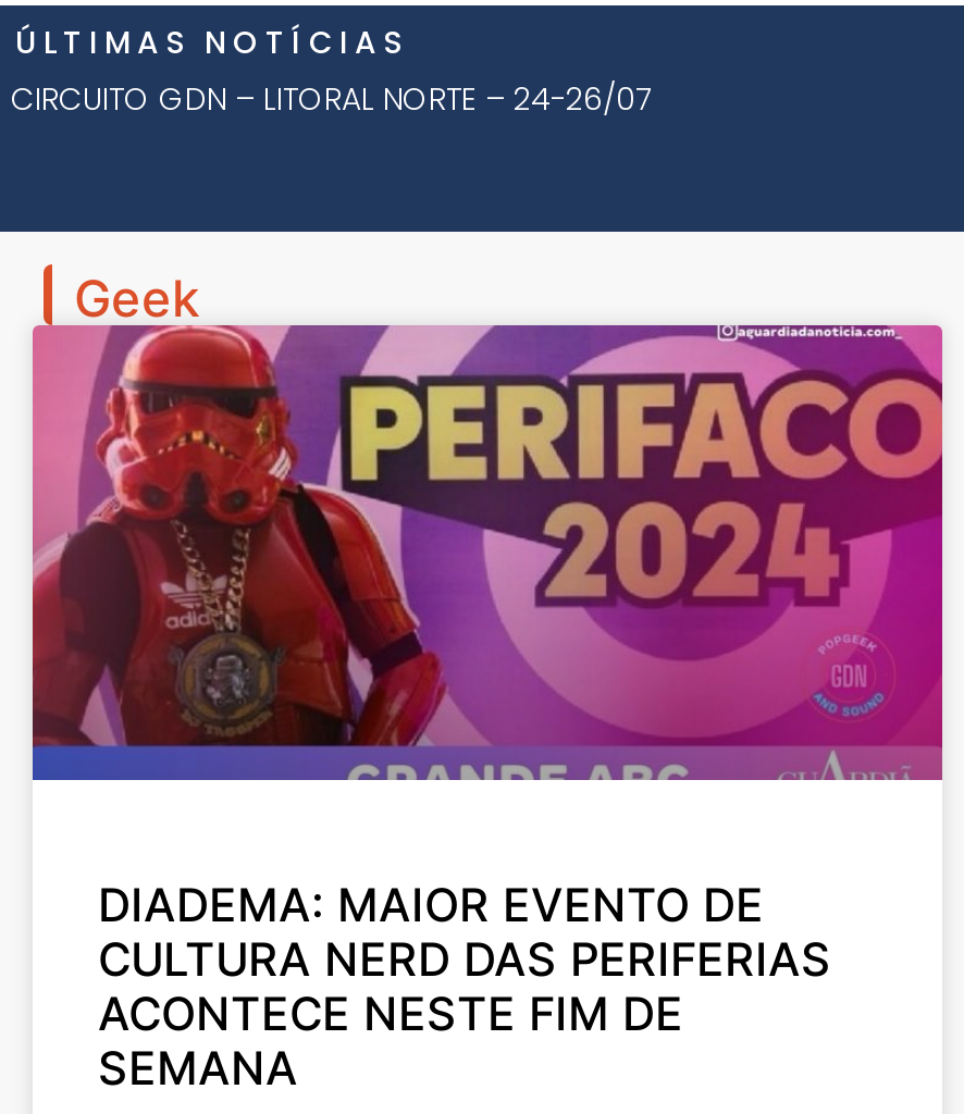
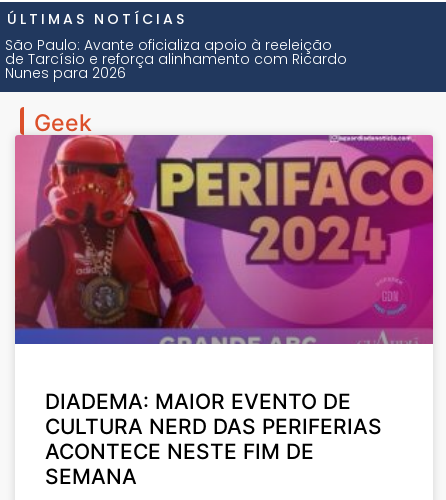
[11,77,651,121] CIRCUITO GDN – LITORAL NORTE – 24-26/07 -> [5,35,347,83] São Paulo: Avante oficializa apoio à reeleição | de Tarcísio e reforça alinhamento com Ricardo | Nunes para 2026

